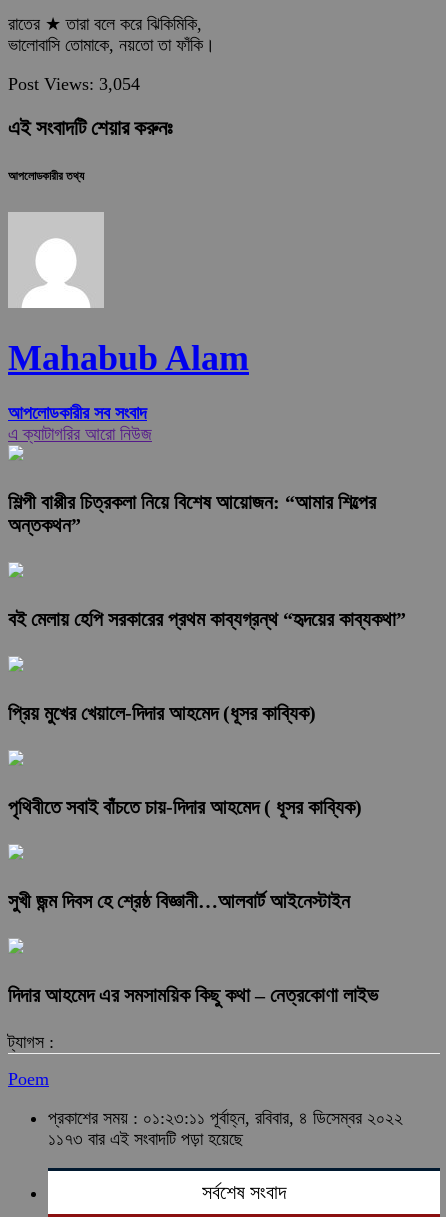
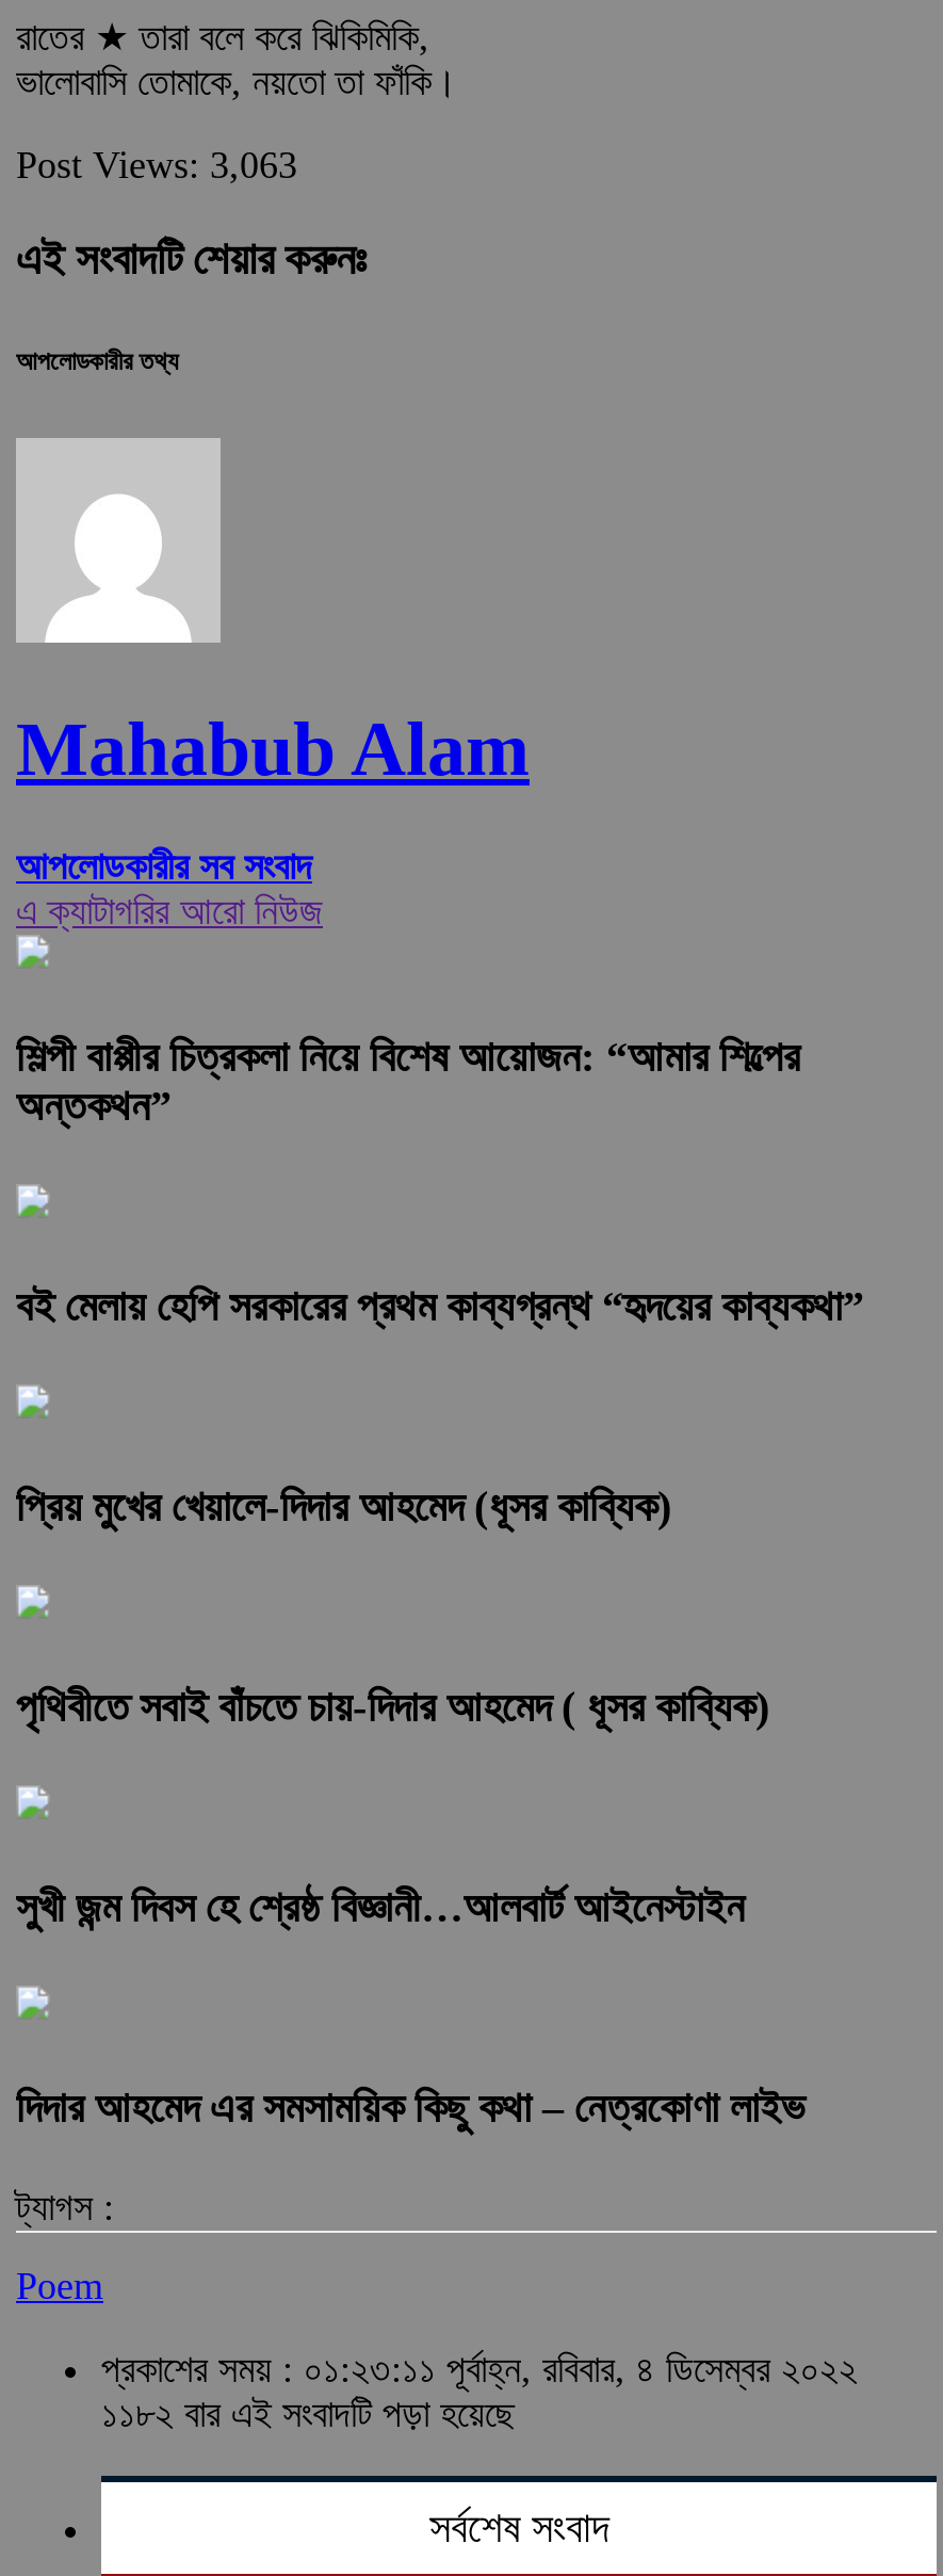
[8,74,140,94] Post Views: 3,054 -> [16,144,297,187] Post Views: 3,063
[48,1129,243,1149] ১১৭৩ বার এই সংবাদটি পড়া হয়েছে -> [101,2392,515,2435] ১১৮২ বার এই সংবাদটি পড়া হয়েছে

